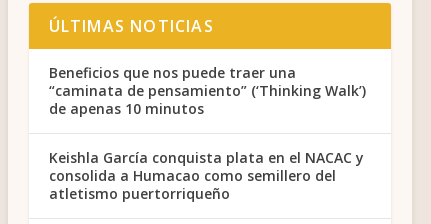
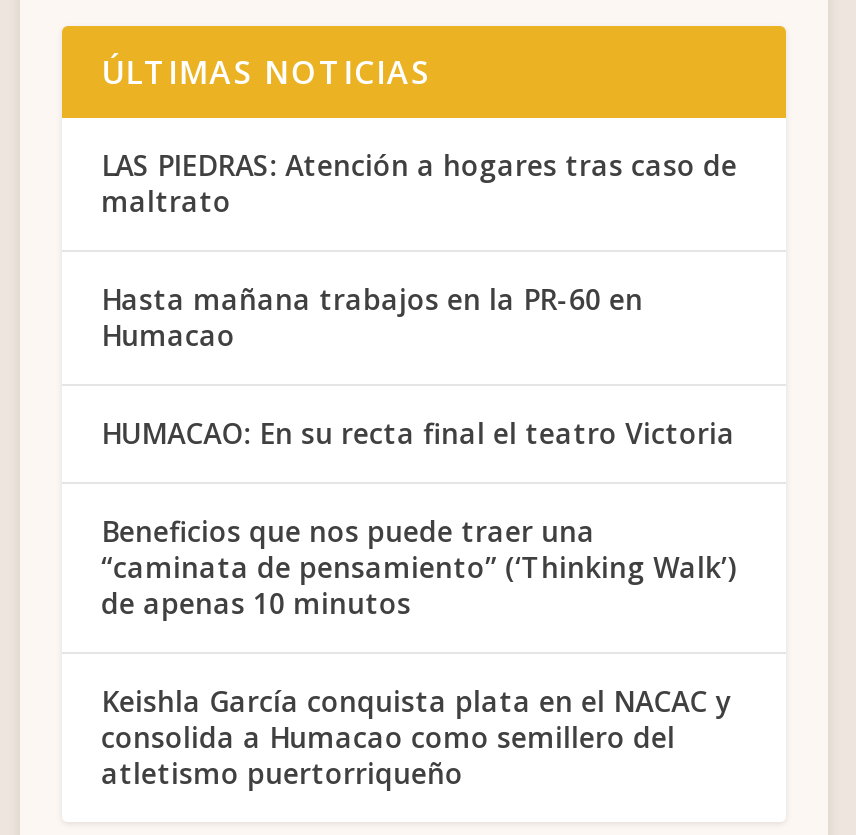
none -> [101,146,737,452] LAS PIEDRAS: Atención a hogares tras caso de | maltrato | Hasta mañana trabajos en la PR-60 en | Humacao | HUMACAO: En su recta final el teatro Victoria

